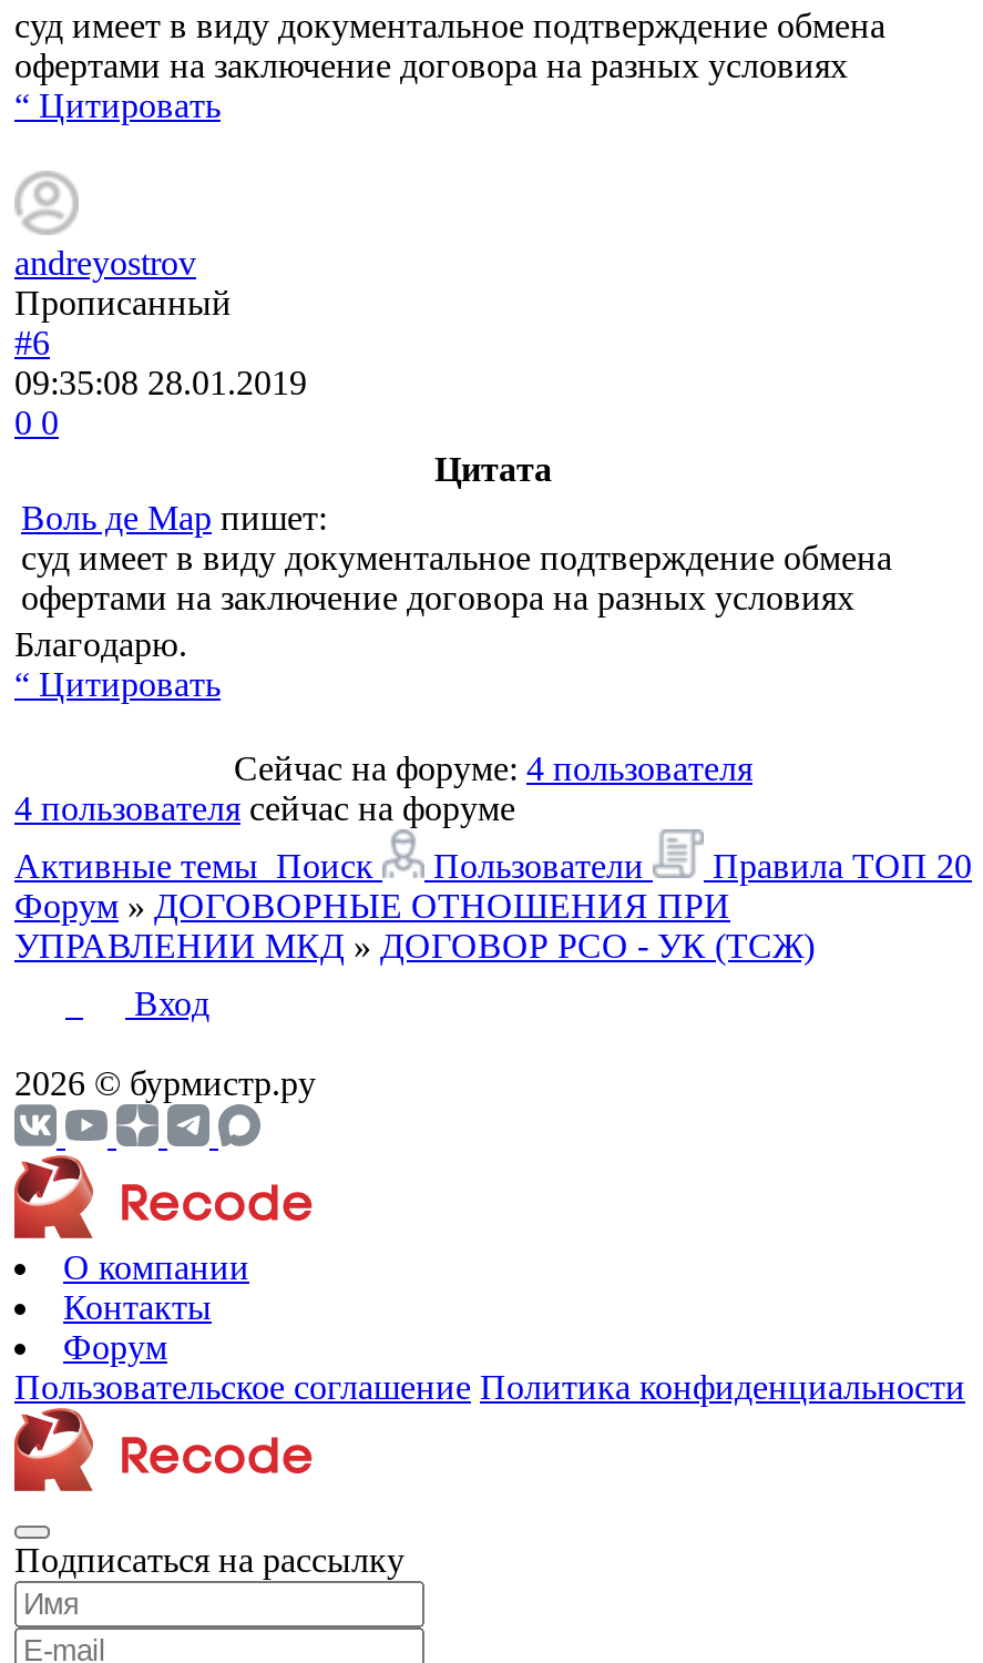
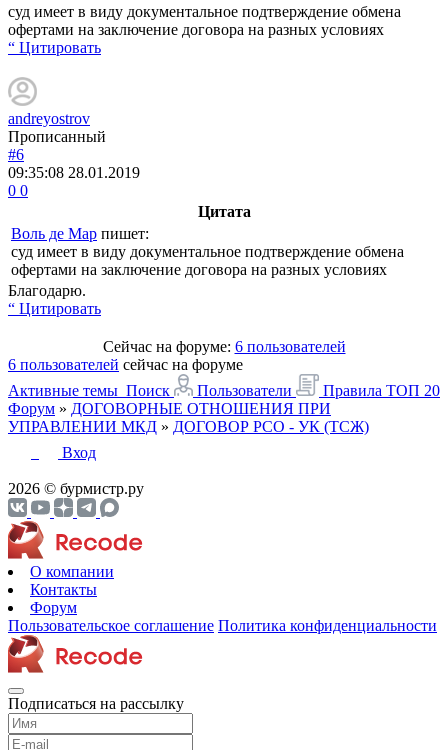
[234,749,752,786] Сейчас на форуме: 4 пользователя -> [102,338,345,355] Сейчас на форуме: 6 пользователей
[14,789,515,826] 4 пользователя сейчас на форуме -> [8,356,243,373] 6 пользователей сейчас на форуме

